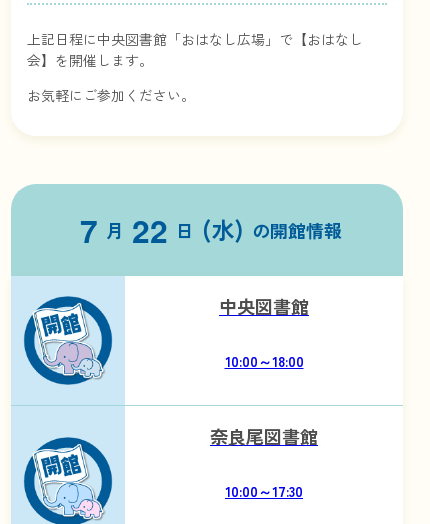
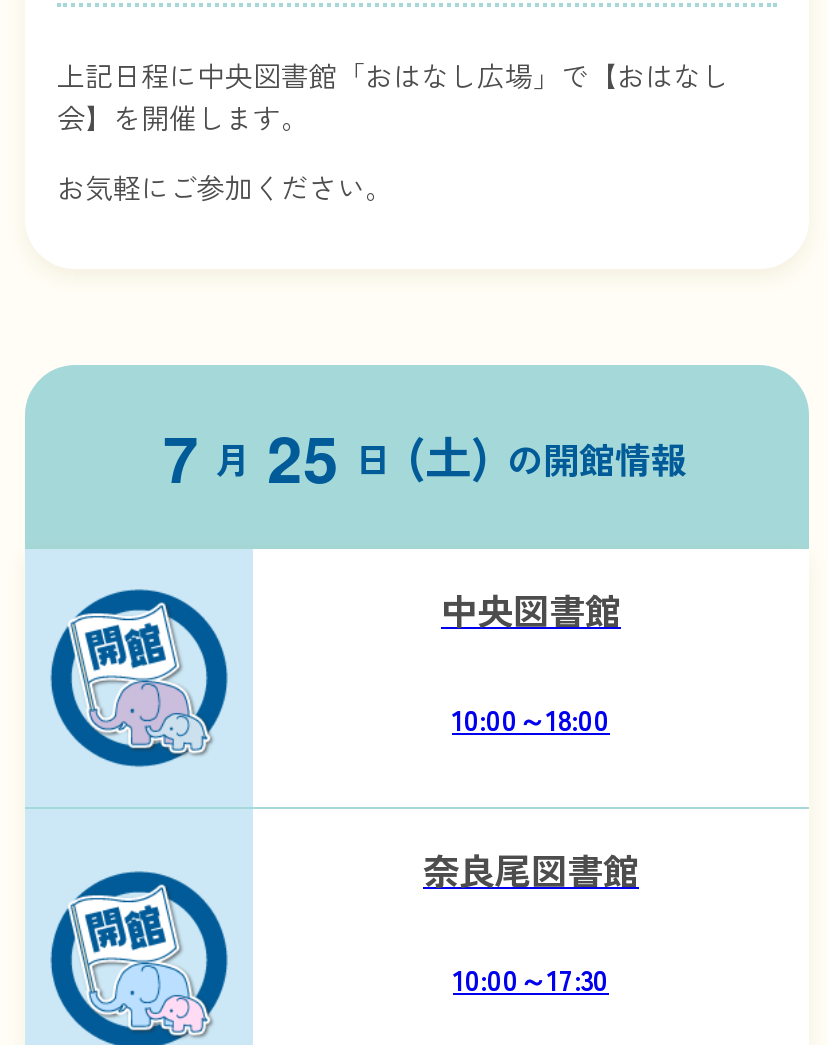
[80,207,342,253] 7 月 22 日 (水) の開館情報 -> [163,411,687,503] 7 月 25 日 (土) の開館情報

